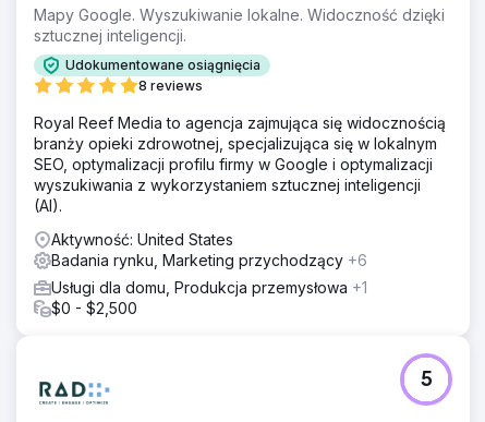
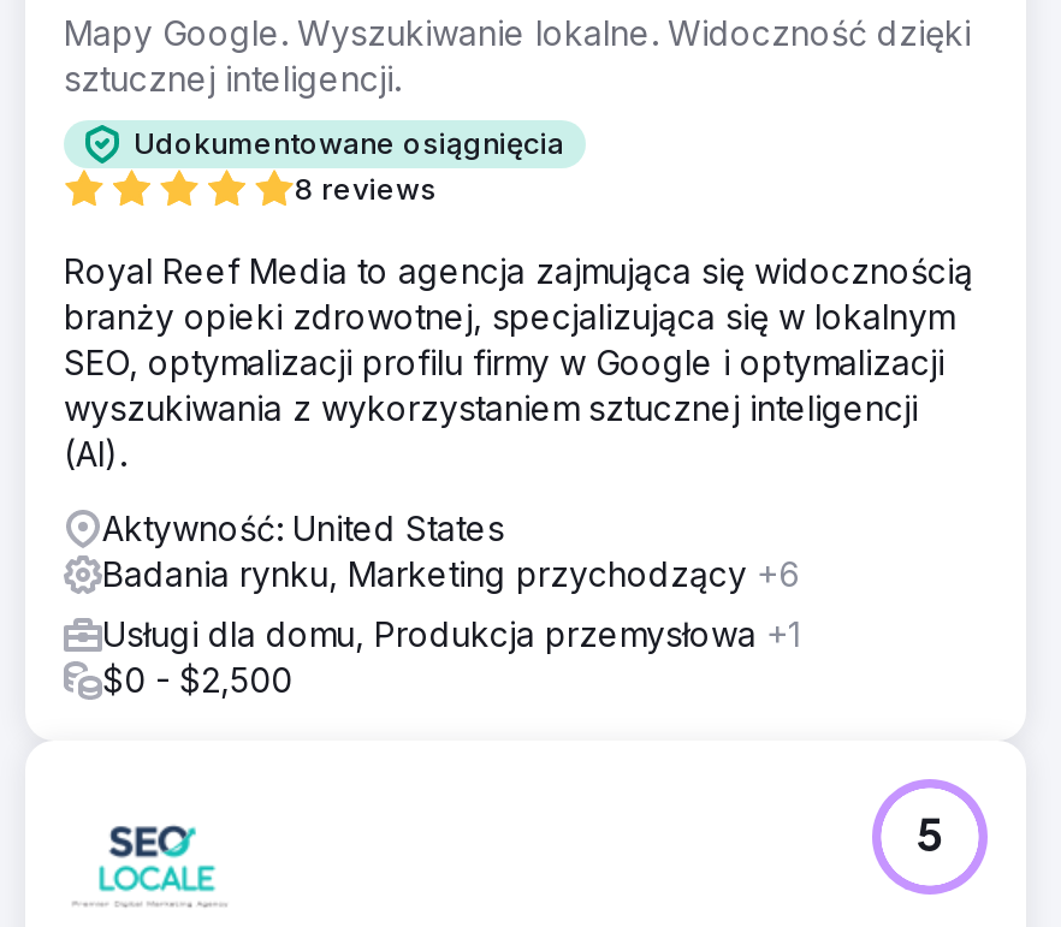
[38,374,111,411] [image] -> [71,822,232,909] [image]

